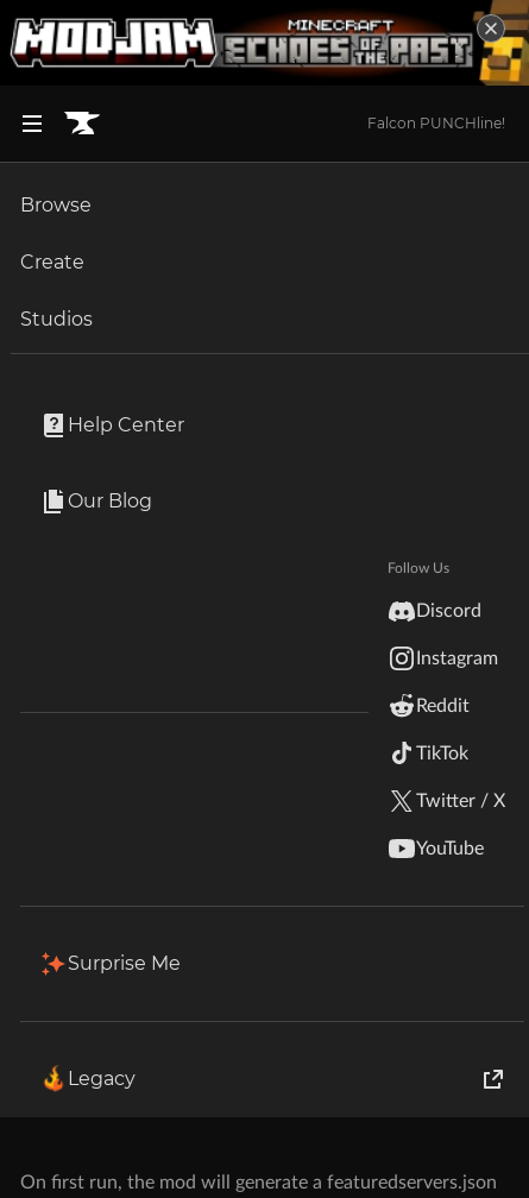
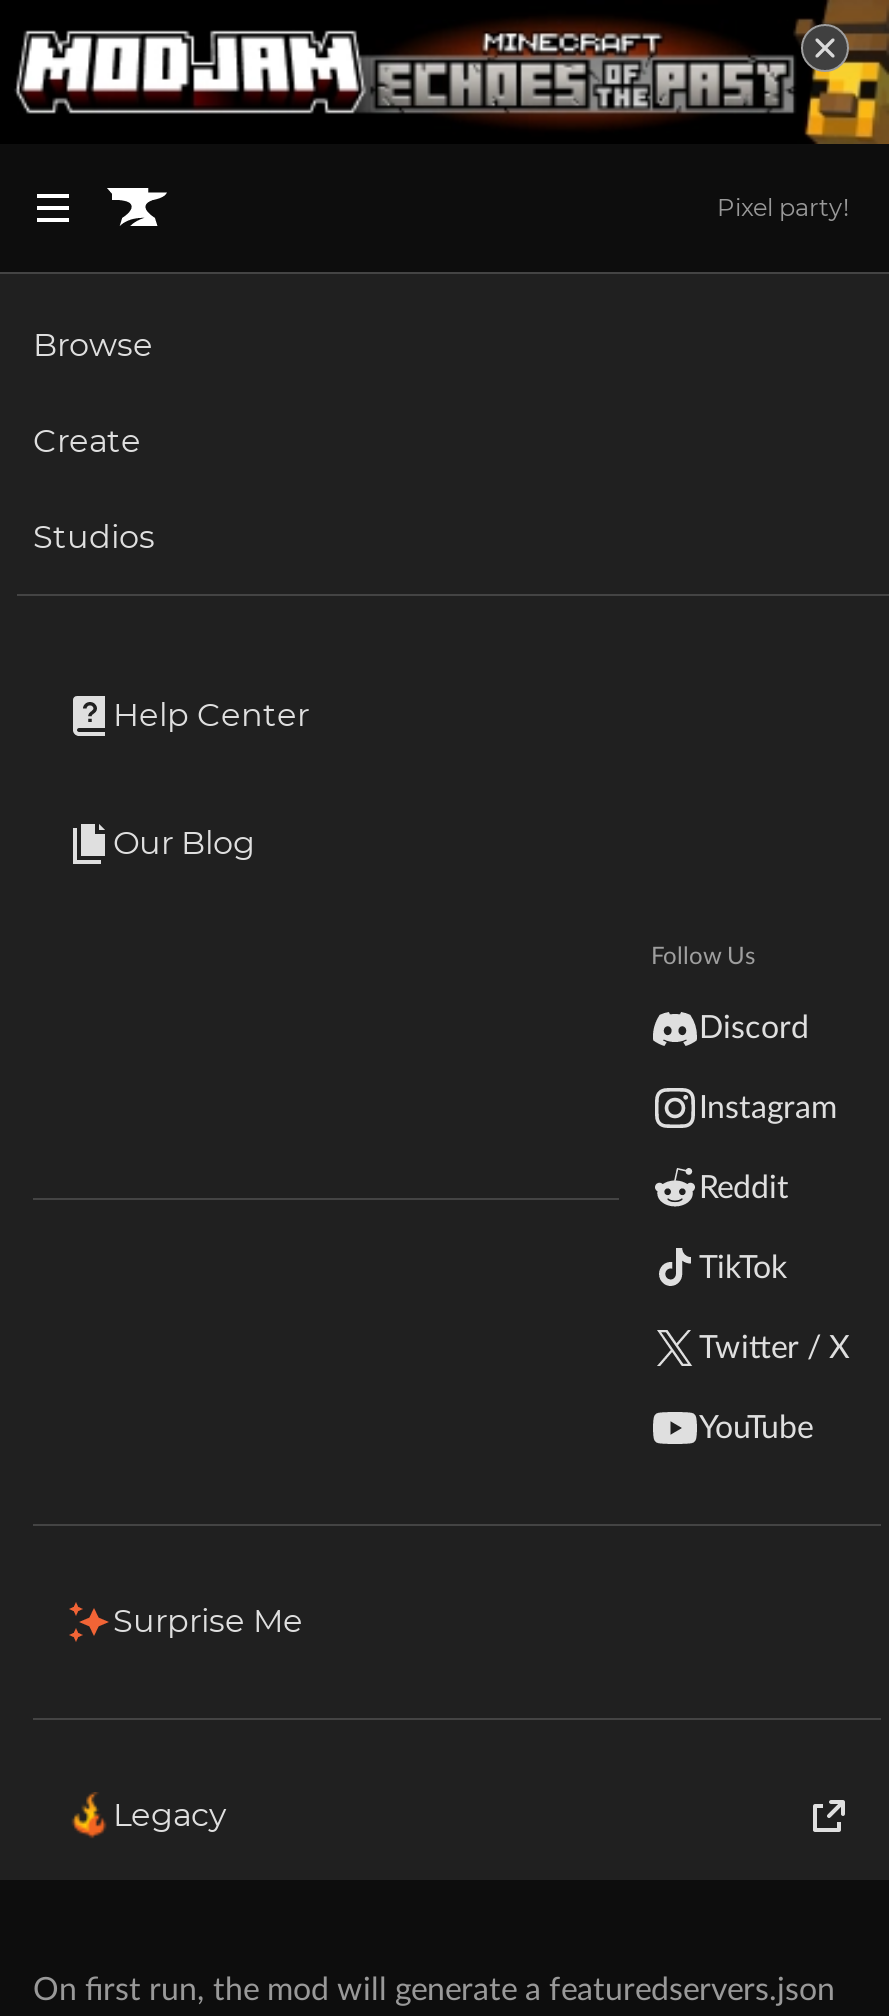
[367,114,505,132] Falcon PUNCHline! -> [717,191,849,221] Pixel party!

